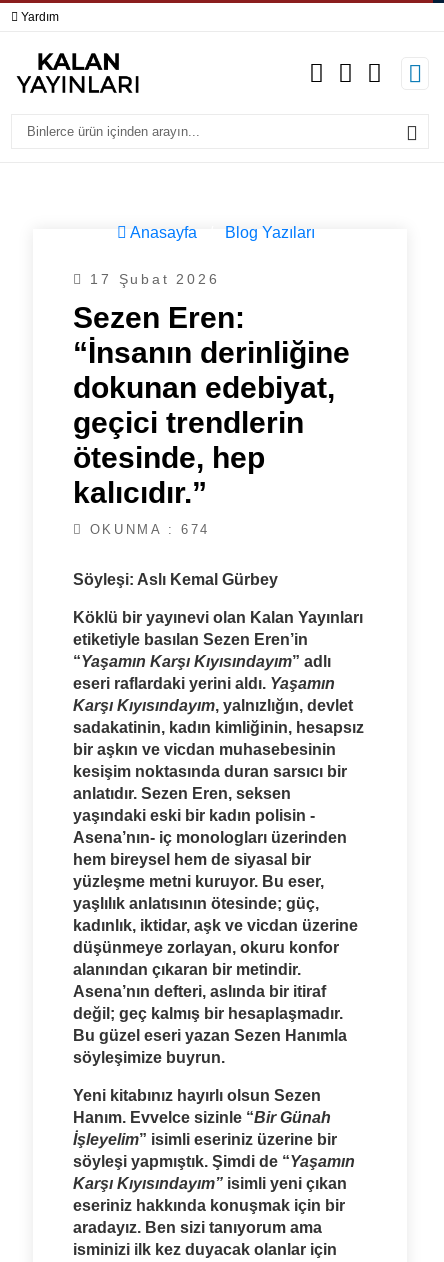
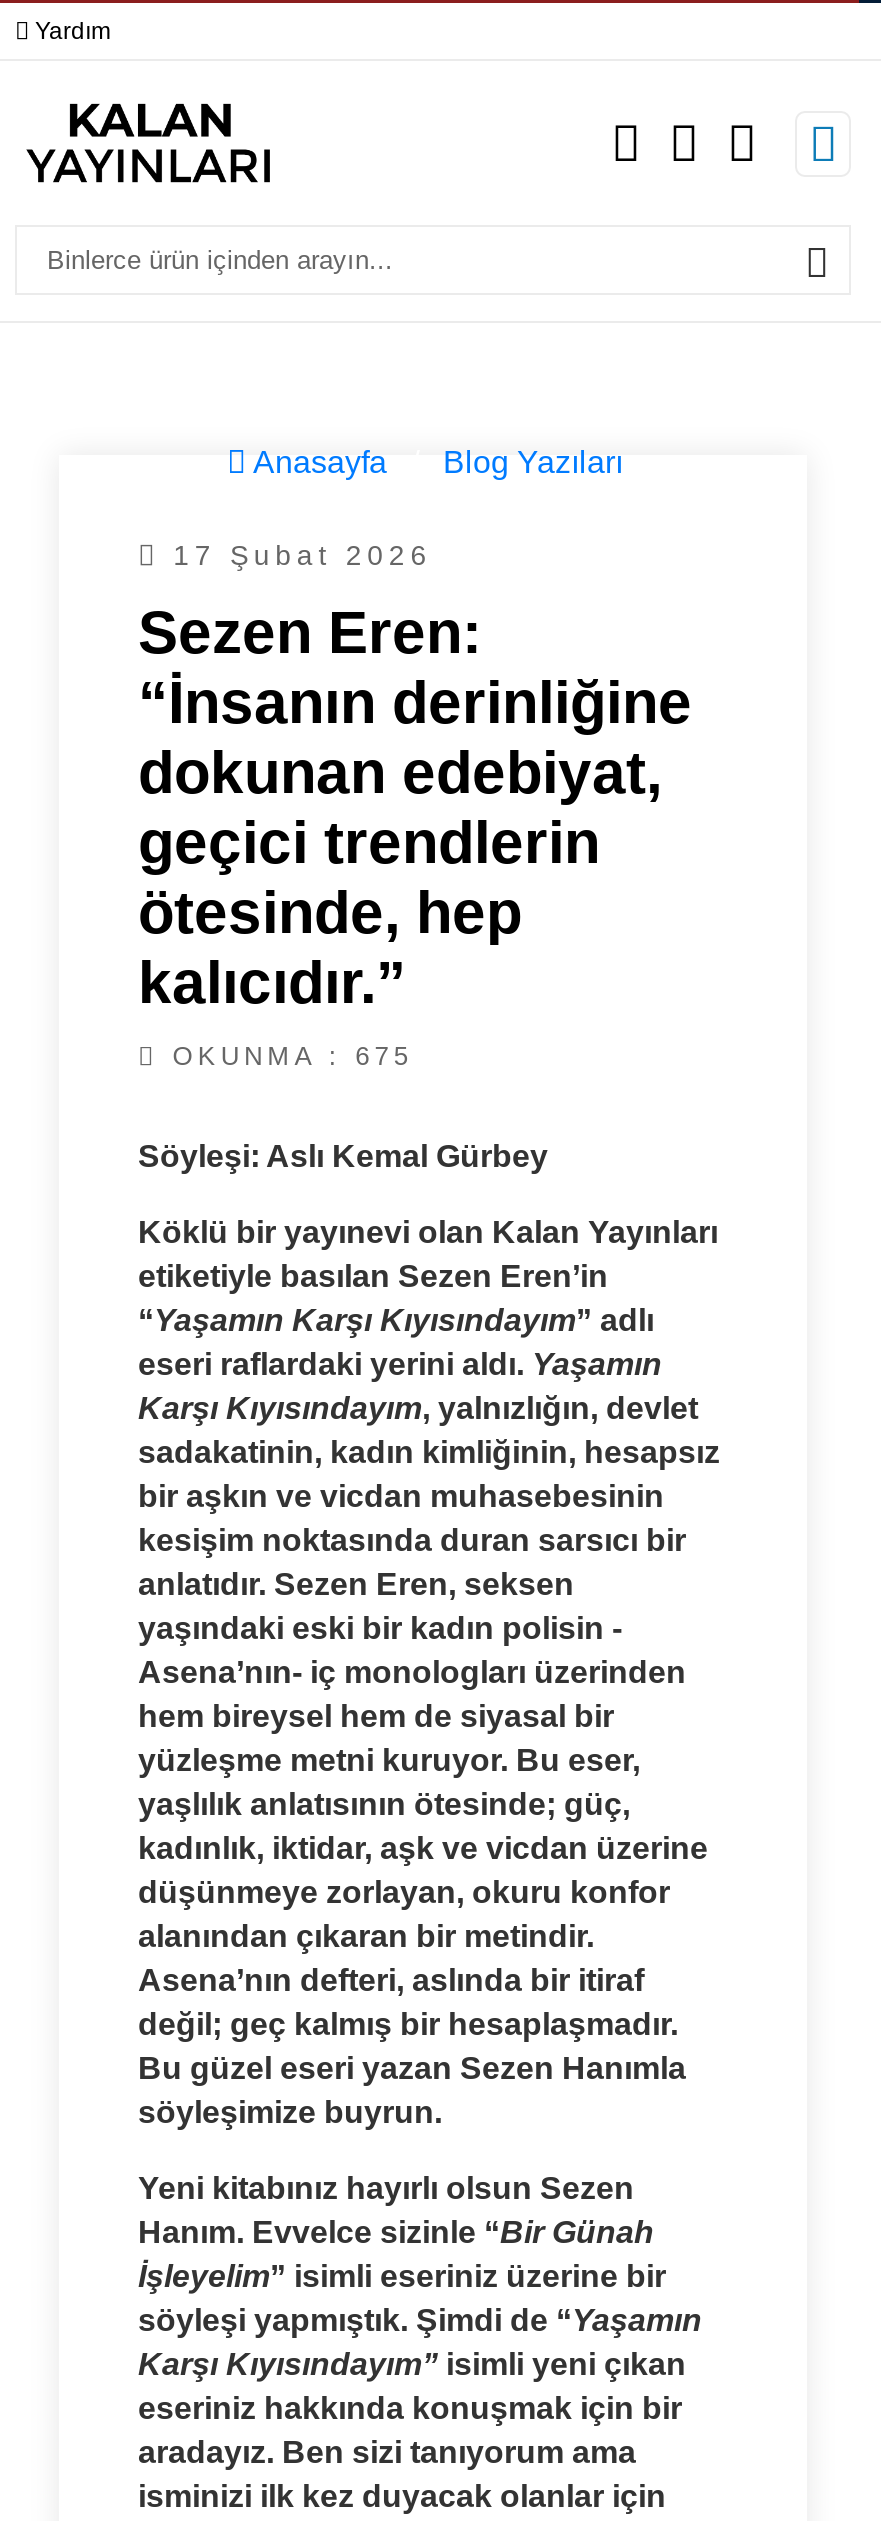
[83,522,210,537] OKUNMA : 674 -> [159,1041,413,1071] OKUNMA : 675

